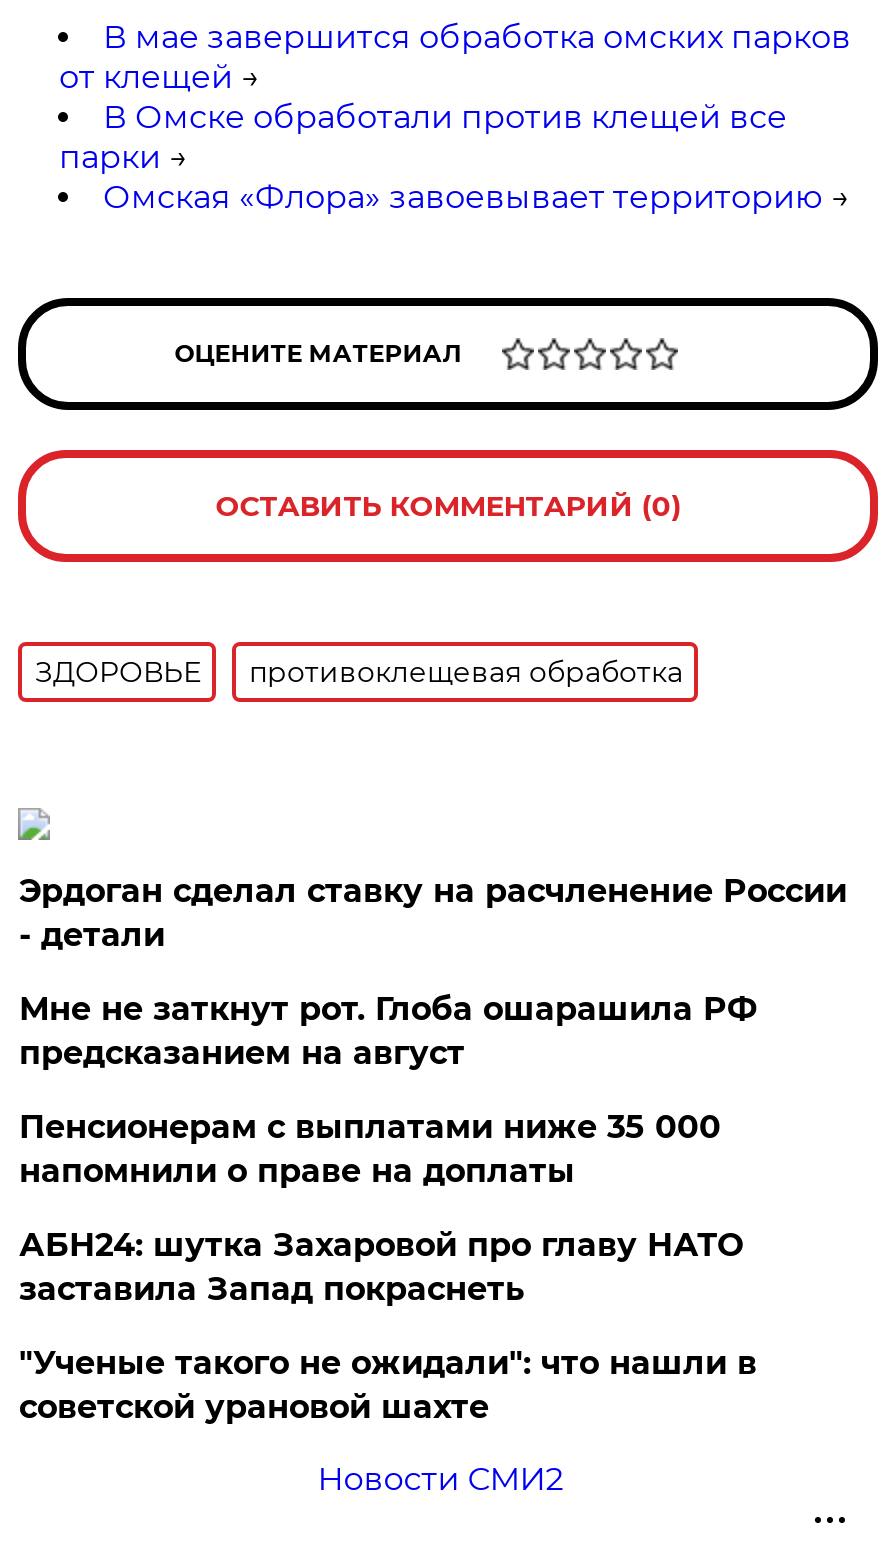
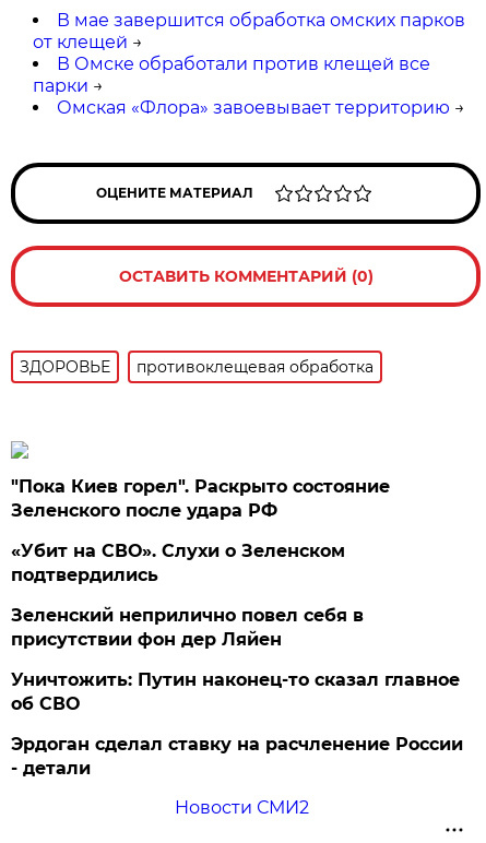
none -> [11,476,460,714] "Пока Киев горел". Раскрыто состояние | Зеленского после удара РФ | «Убит на СВО». Слухи о Зеленском | подтвердились | Зеленский неприлично повел cебя в | присутствии фон дер Ляйен | Уничтожить: Путин наконец-то сказал главное | об СВО
moved [19,871,847,953] -> [11,733,464,778]: Эрдоган сделал ставку на расчленение России | - детали
[19,989,757,1425] Мне не заткнут рот. Глоба ошарашила РФ | предсказанием на август | Пенсионерам с выплатами ниже 35 000 | напомнили о праве на доплаты | АБН24: шутка Захаровой про главу НАТО | заставила Запад покраснеть | "Ученые такого не ожидали": что нашли в | советской урановой шахте -> none

